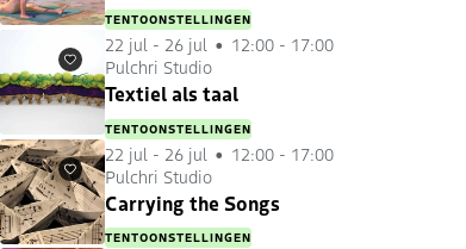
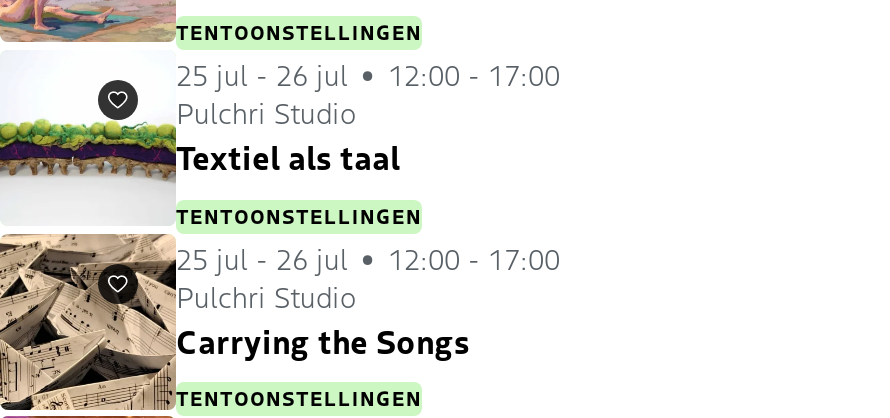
[105,32,334,56] 22 jul - 26 jul 12:00 - 17:00 -> [176,53,560,93] 25 jul - 26 jul 12:00 - 17:00
[105,141,334,165] 22 jul - 26 jul 12:00 - 17:00 -> [176,237,560,277] 25 jul - 26 jul 12:00 - 17:00

